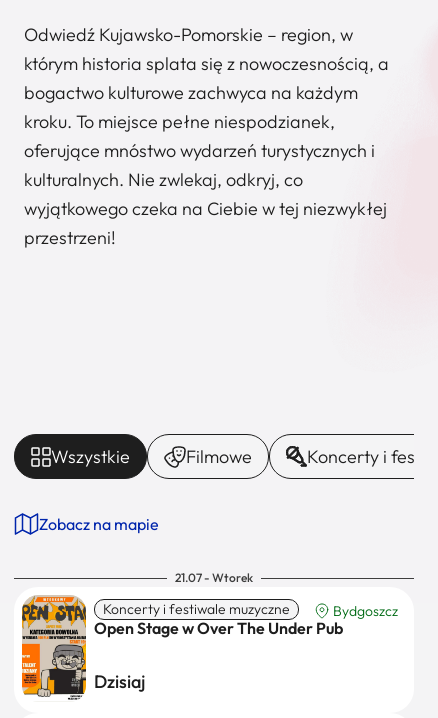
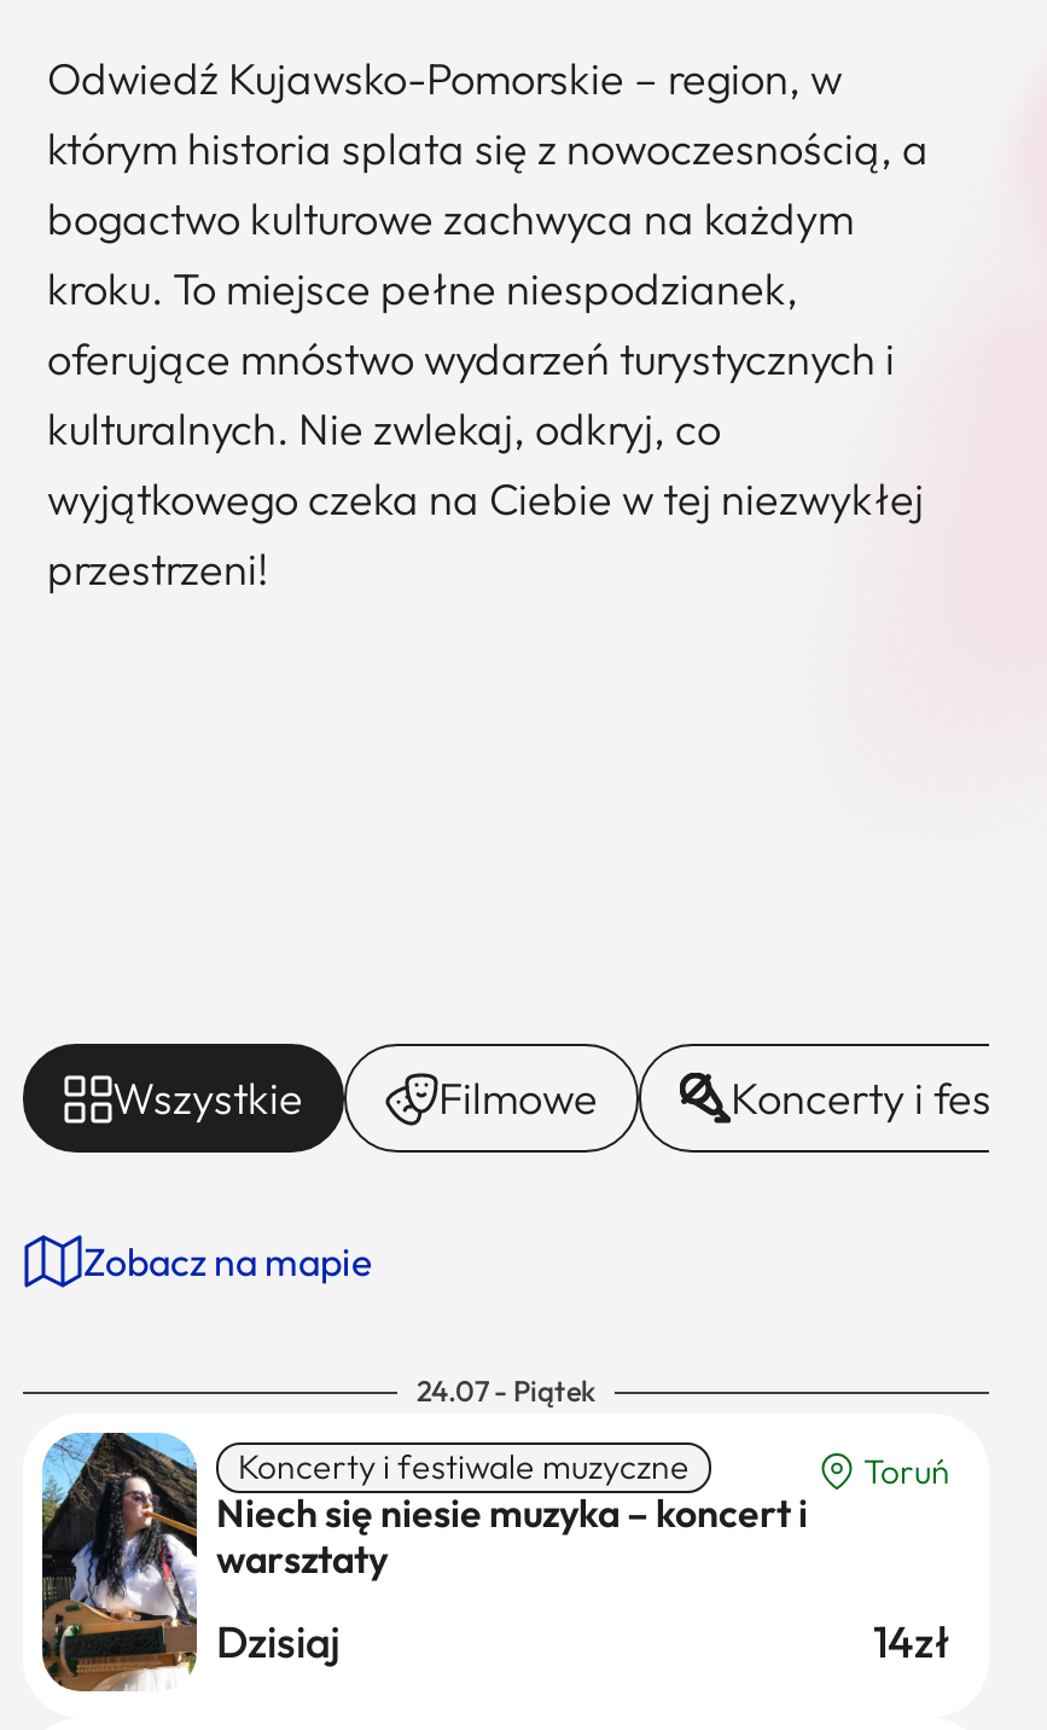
[175,570,253,585] 21.07 - Wtorek -> [417,1372,595,1409] 24.07 - Piątek
[21,595,398,702] [image] | Bydgoszcz | Open Stage w Over The Under Pub -> [40,1430,950,1694] [image] | Toruń | Niech się niesie muzyka – koncert i | warsztaty
none -> [873,1614,950,1670] 14zł

